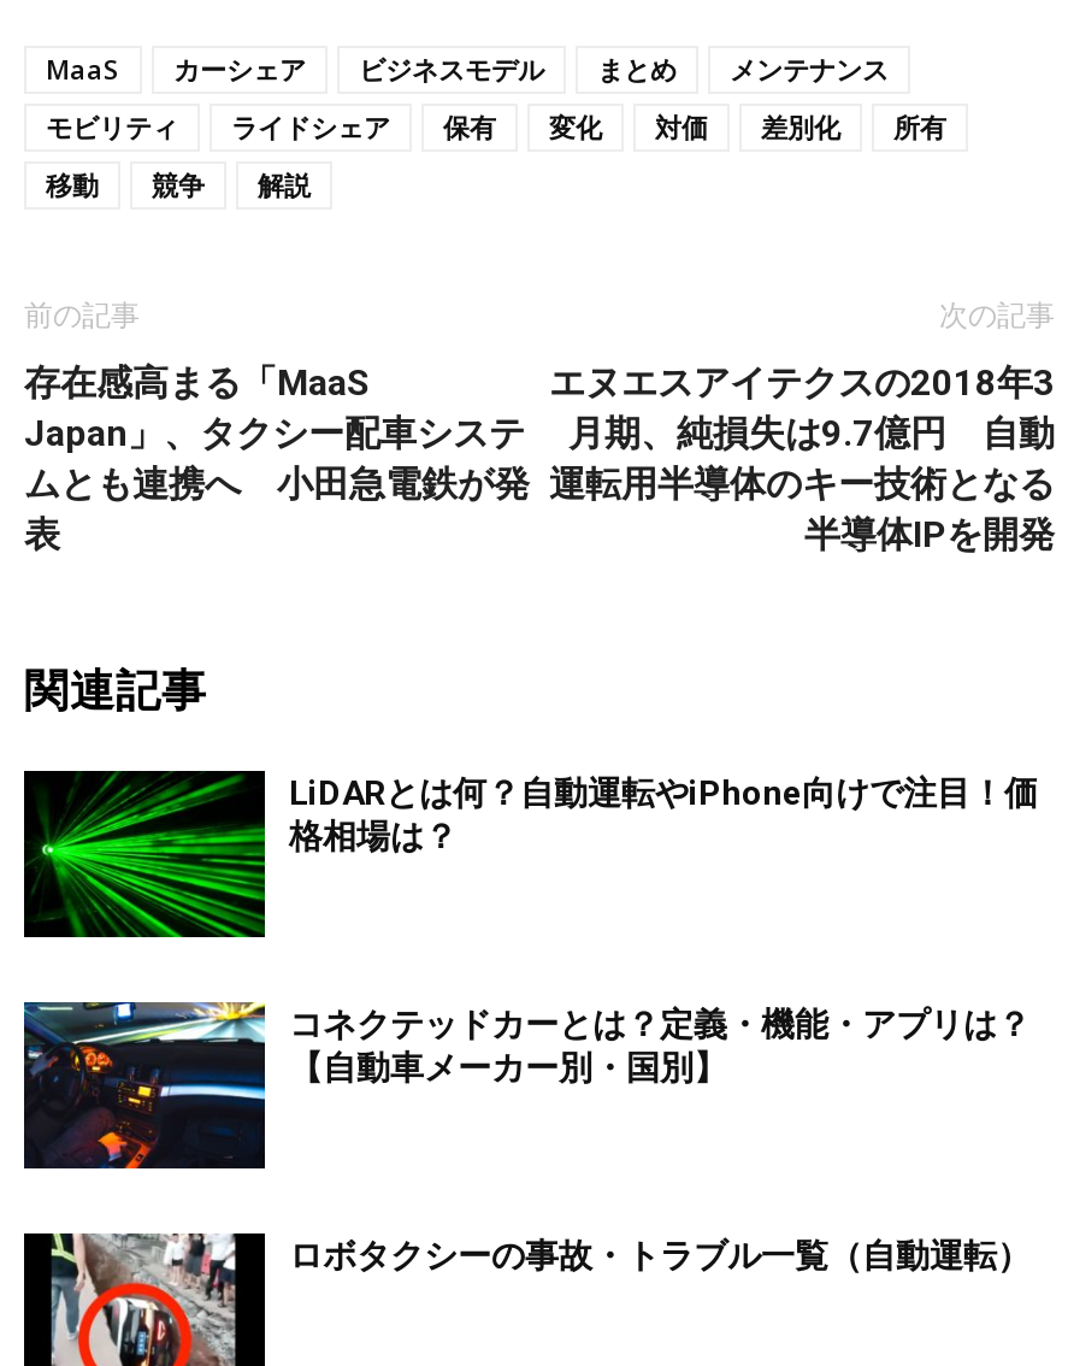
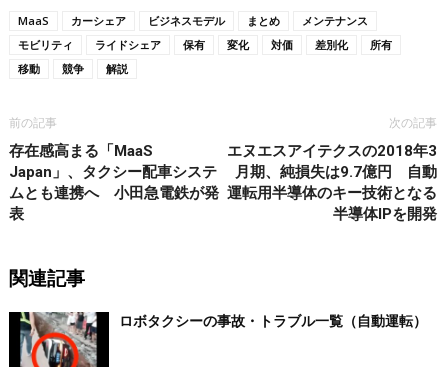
[24,769,1038,940] [image] | LiDARとは何？自動運転やiPhone向けで注目！価 | 格相場は？ -> none
[22,976,1031,1180] [image] | コネクテッドカーとは？定義・機能・アプリは？ | 【自動車メーカー別・国別】 -> none

